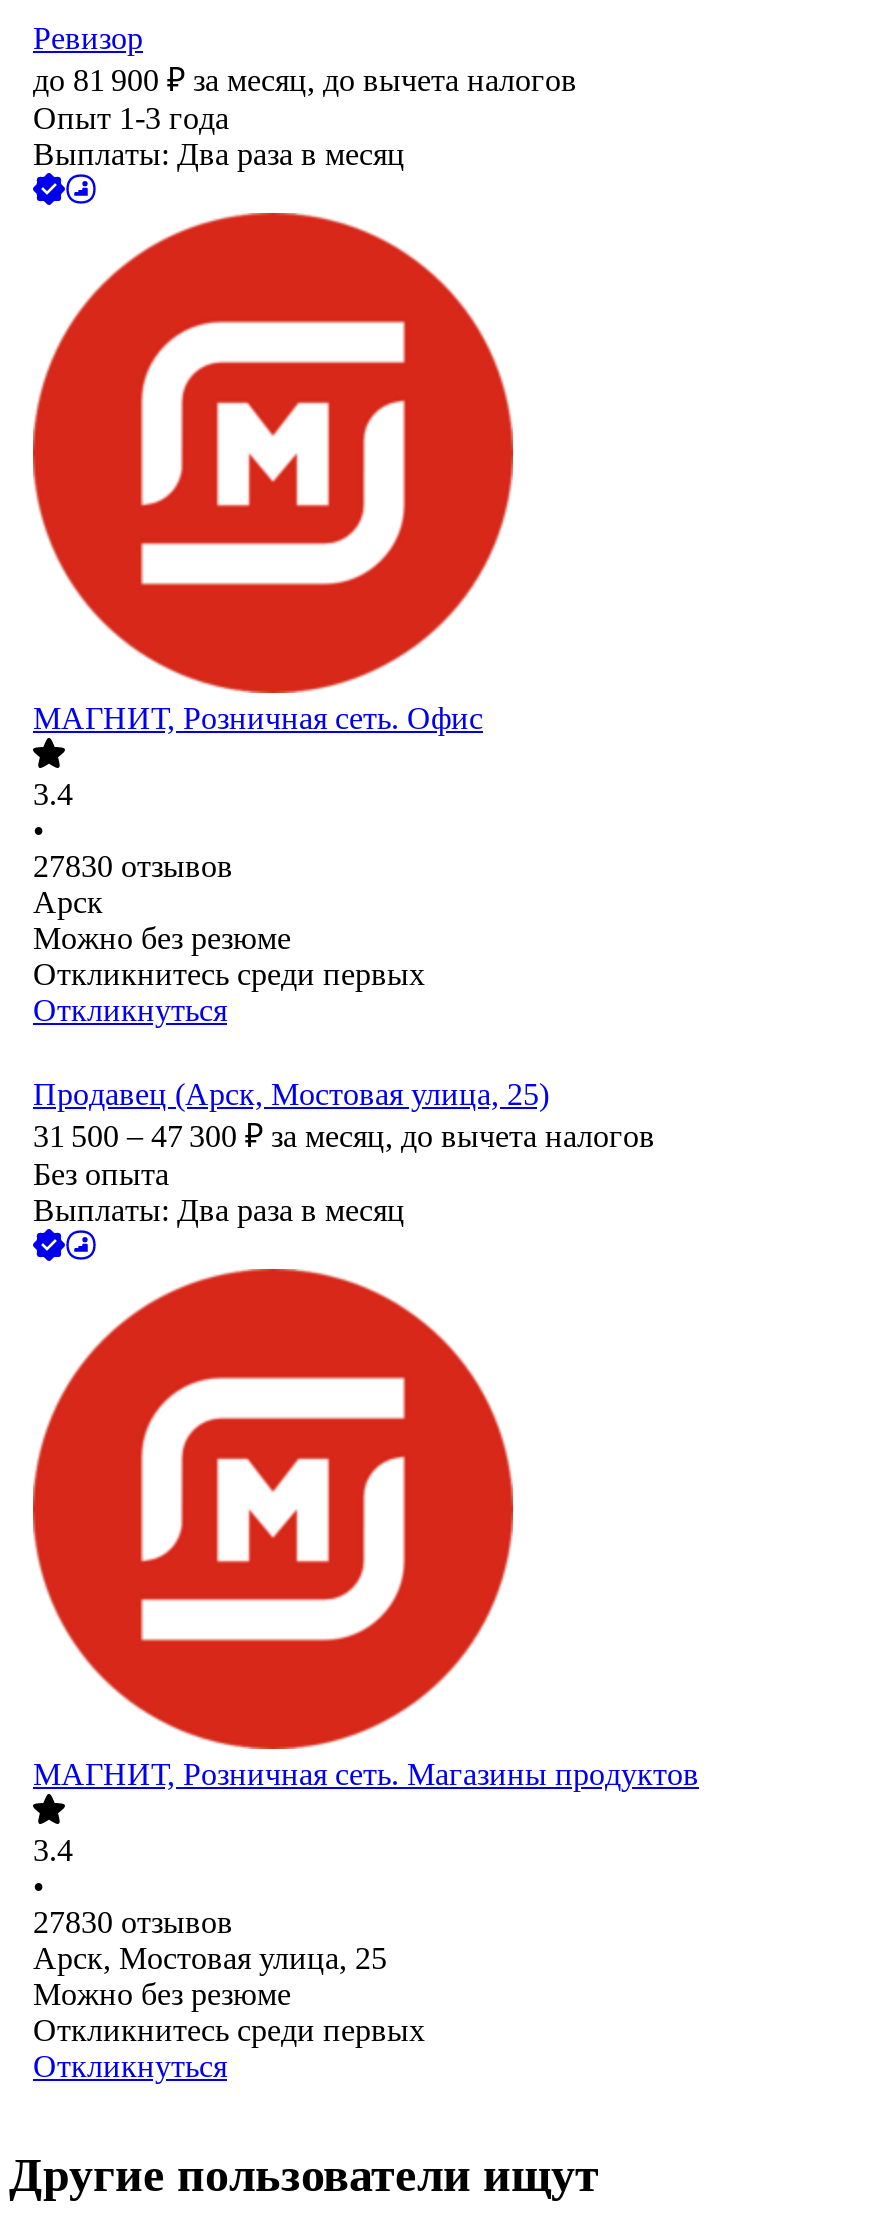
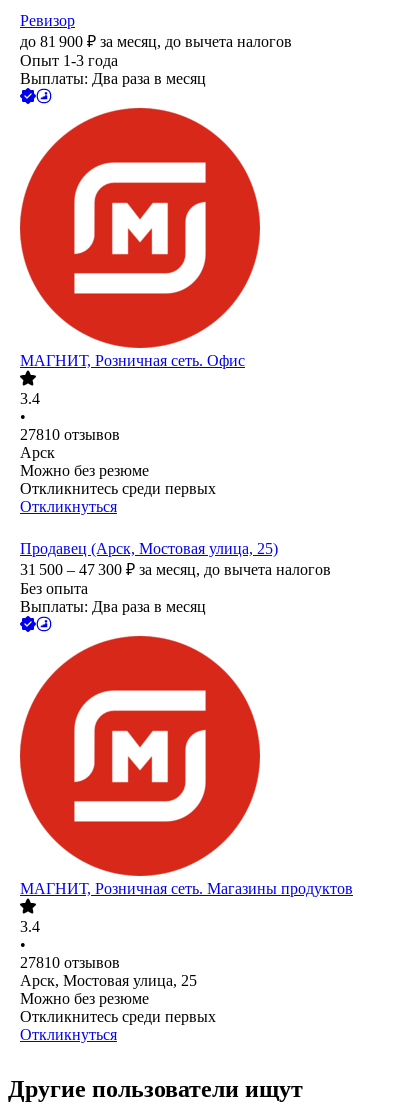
[33,850,233,884] 27830 отзывов -> [20,426,120,443] 27810 отзывов
[33,1906,233,1940] 27830 отзывов -> [20,954,120,971] 27810 отзывов

